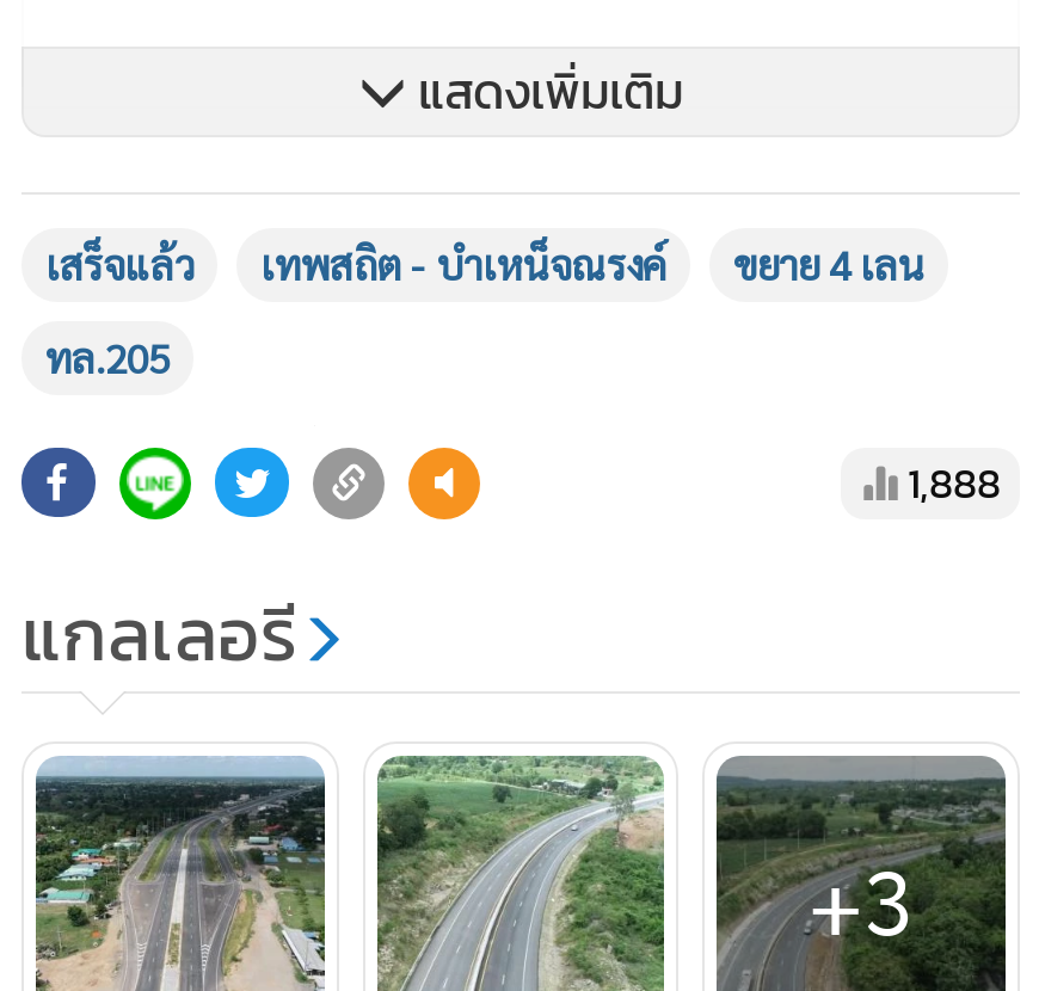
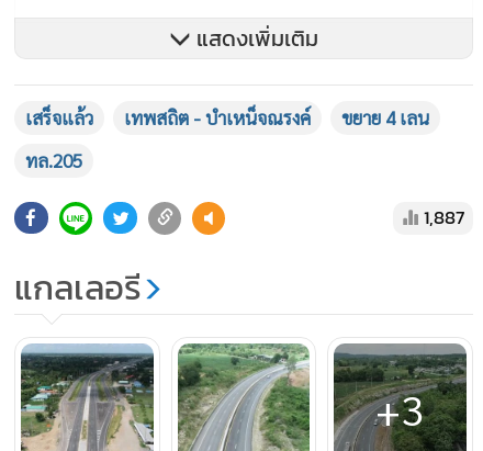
[908,452,1001,514] 1,888 -> [424,203,464,232] 1,887

